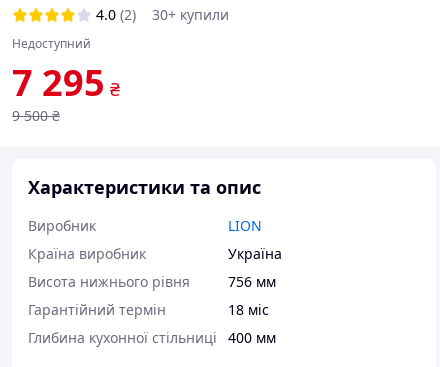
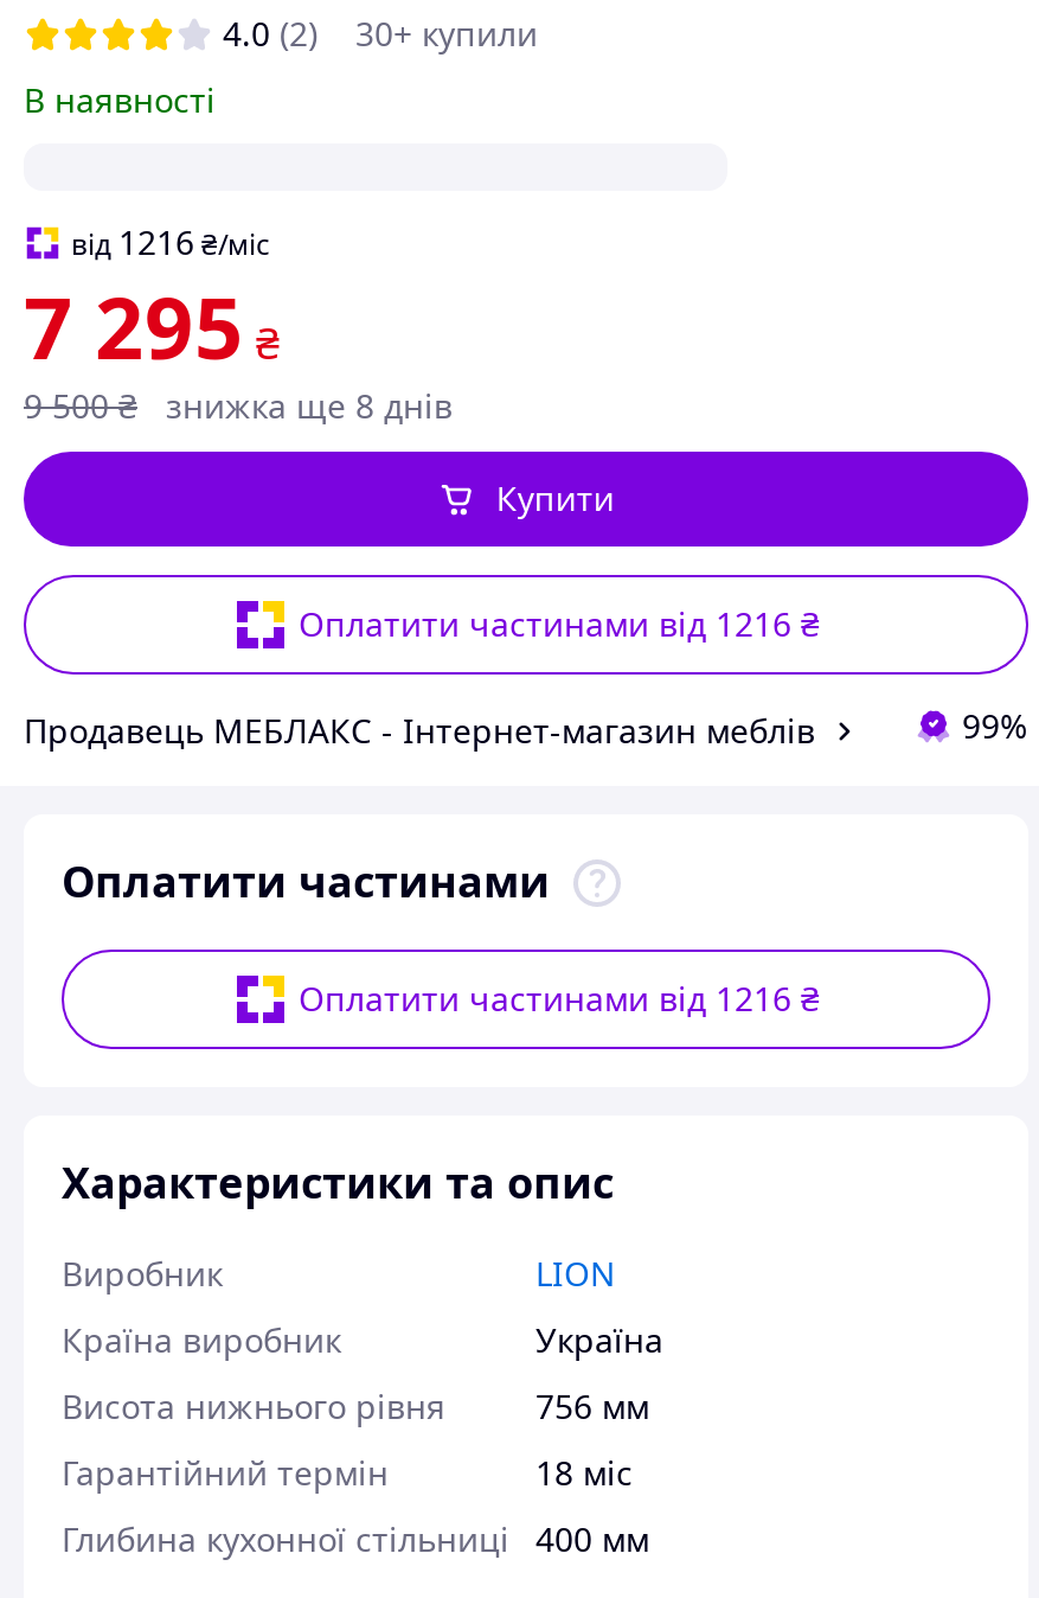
[12,35,91,52] Недоступний -> [24,77,270,264] В наявності | від 1216 ₴/міс
none -> [24,703,1028,1021] Продавець МЕБЛАКС - Інтернет-магазин меблів | 99% | Оплатити частинами | Оплатити частинами від 1216 ₴
none -> [166,383,453,428] знижка ще 8 днів
none -> [299,601,820,646] Оплатити частинами від 1216 ₴
none -> [496,475,615,520] Купити

